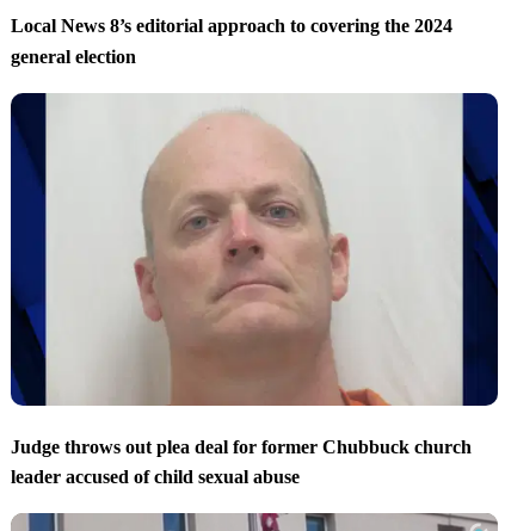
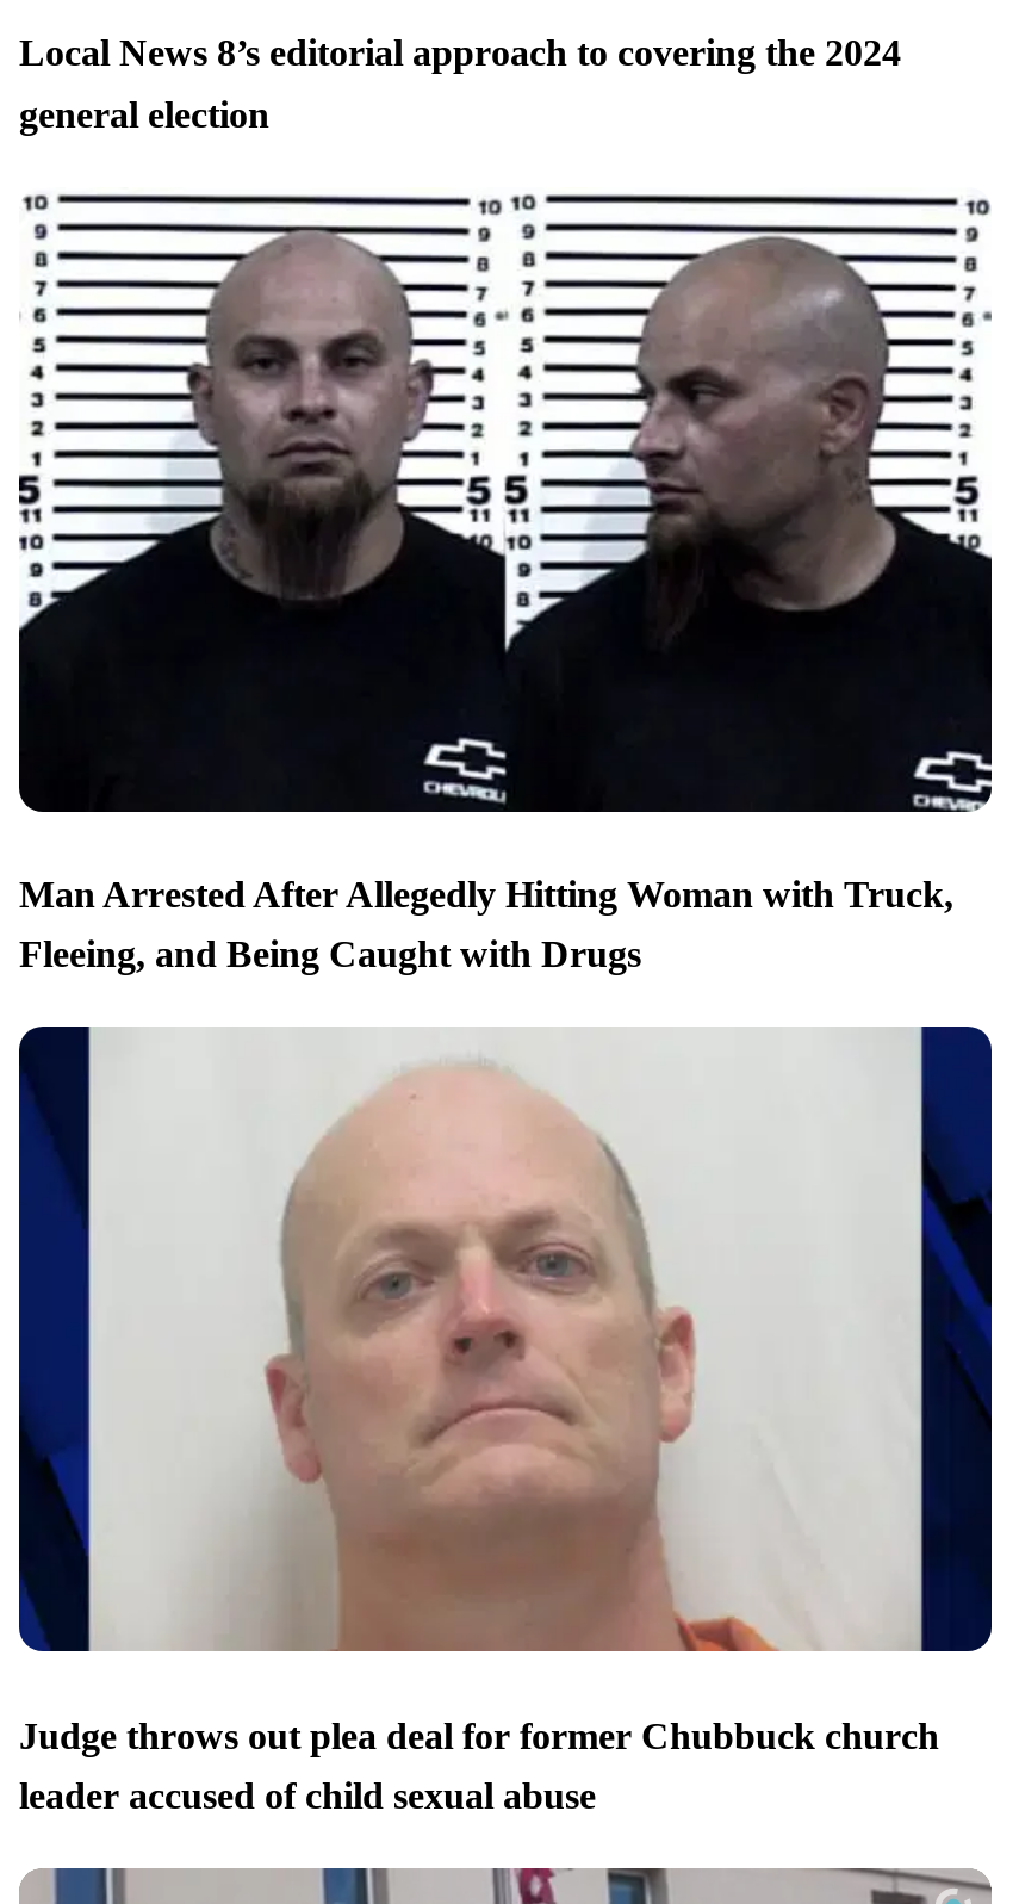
none -> [17,192,994,975] [image] | Man Arrested After Allegedly Hitting Woman with Truck, | Fleeing, and Being Caught with Drugs

